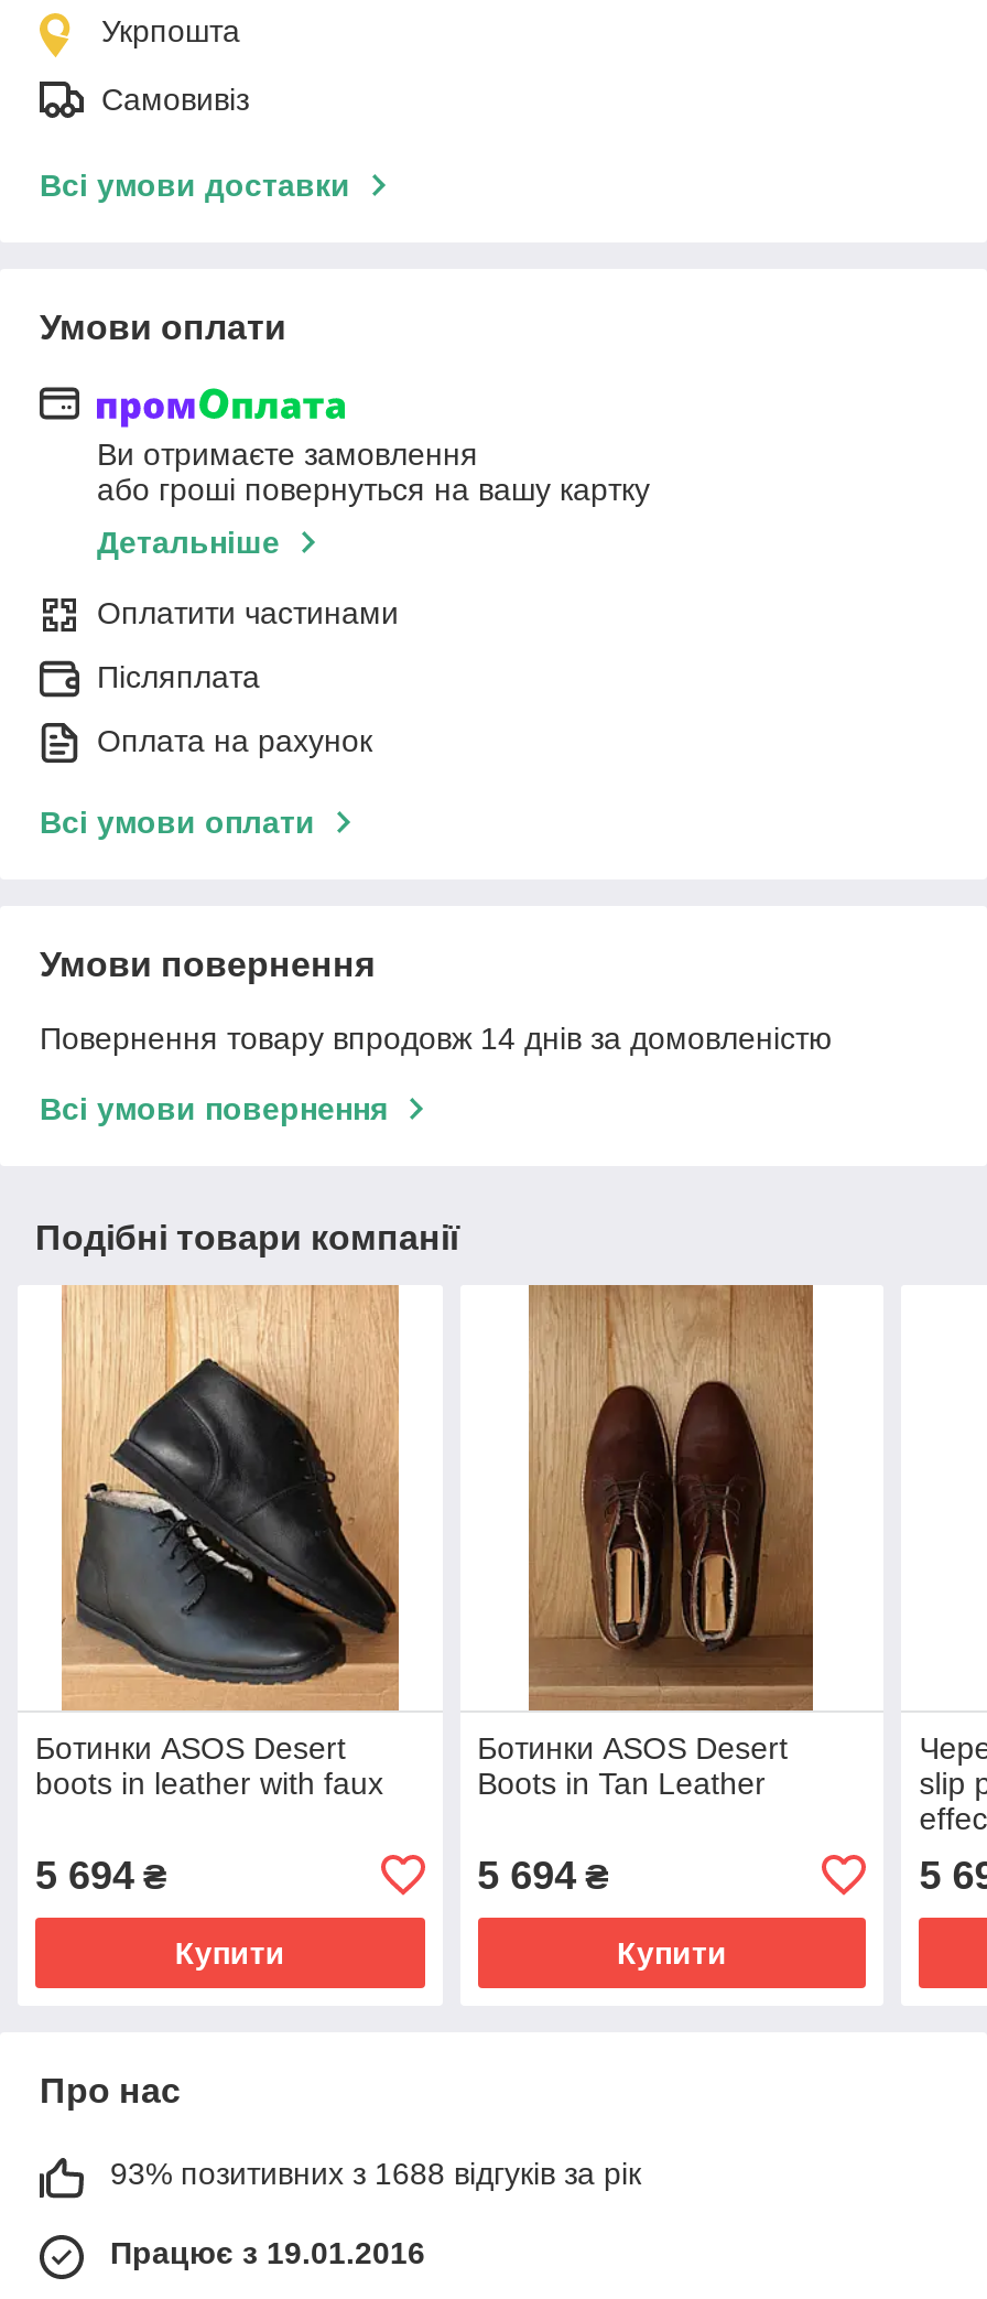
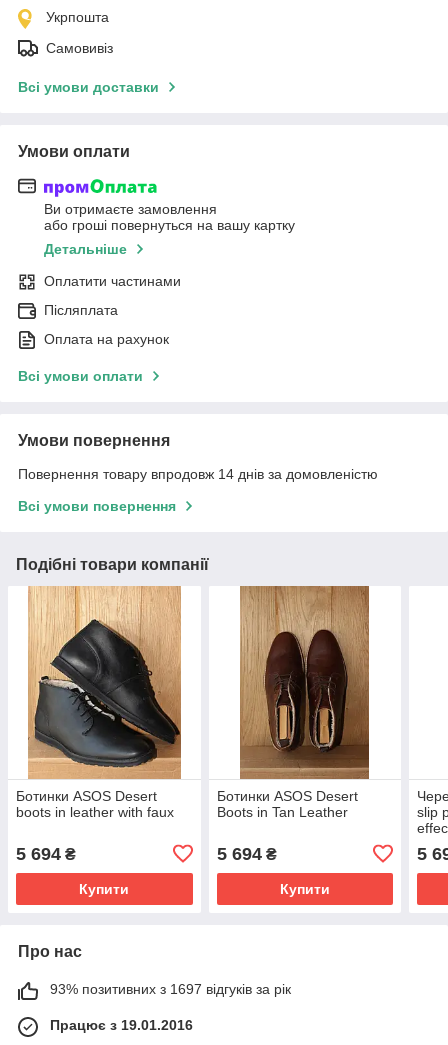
[110,2155,641,2190] 93% позитивних з 1688 відгуків за рік -> [50,981,291,997] 93% позитивних з 1697 відгуків за рік

